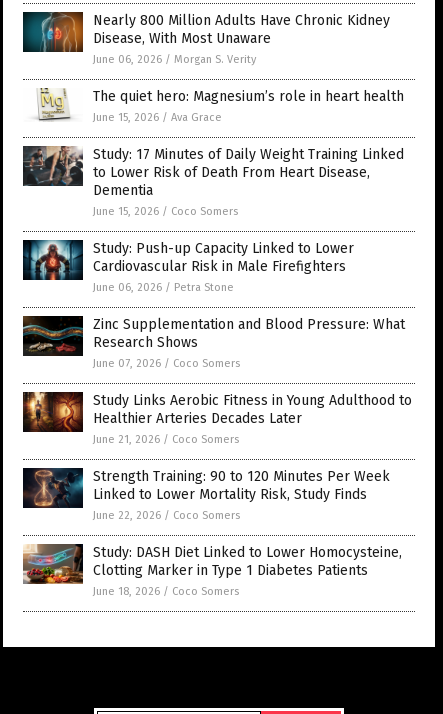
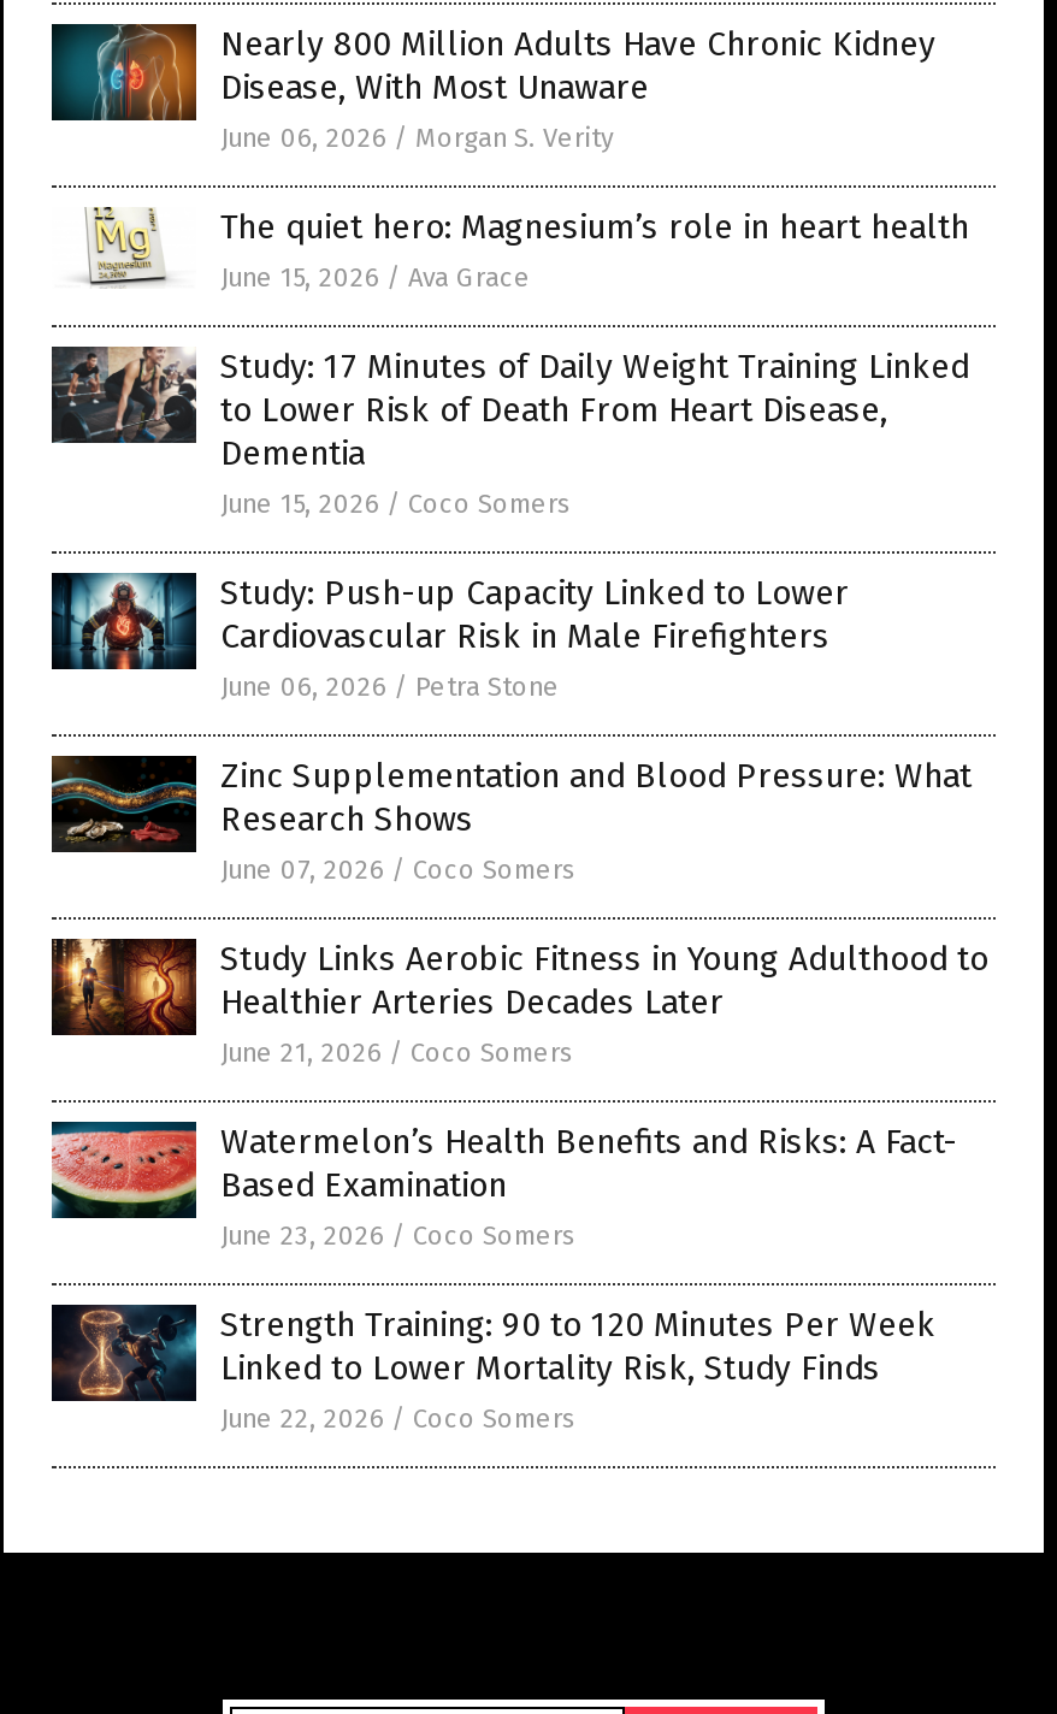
none -> [49,1122,957,1252] [image] | Watermelon’s Health Benefits and Risks: A Fact- | Based Examination | June 23, 2026 / Coco Somers
moved [22,462,390,522] -> [49,1290,935,1435]: [image] | Strength Training: 90 to 120 Minutes Per Week | Linked to Lower Mortality Risk, Study Finds | June 22, 2026 / Coco Somers
[22,543,402,598] [image] | Study: DASH Diet Linked to Lower Homocysteine, | Clotting Marker in Type 1 Diabetes Patients | June 18, 2026 / Coco Somers -> none

